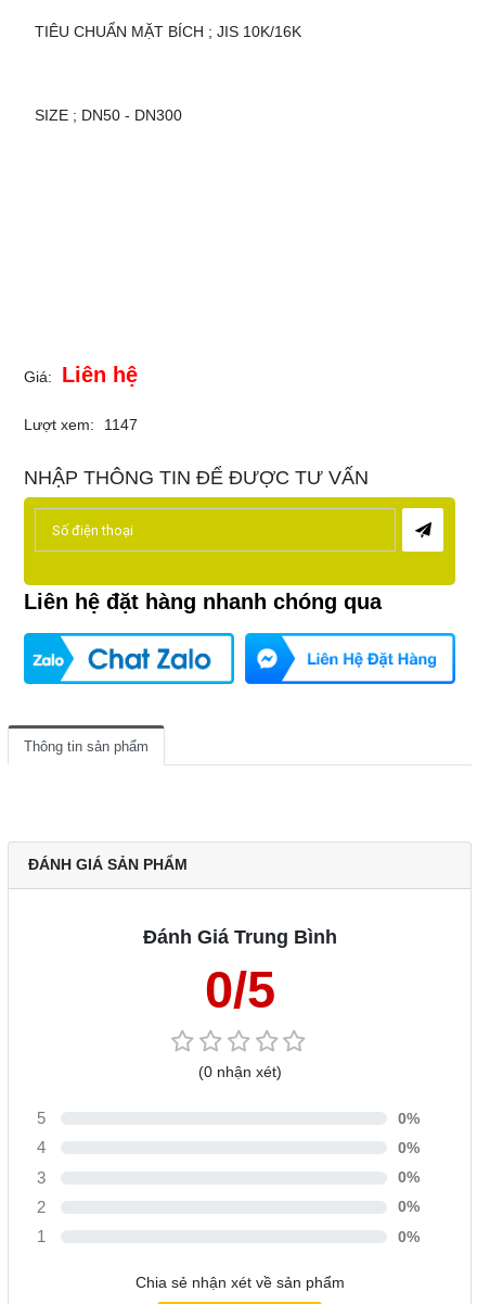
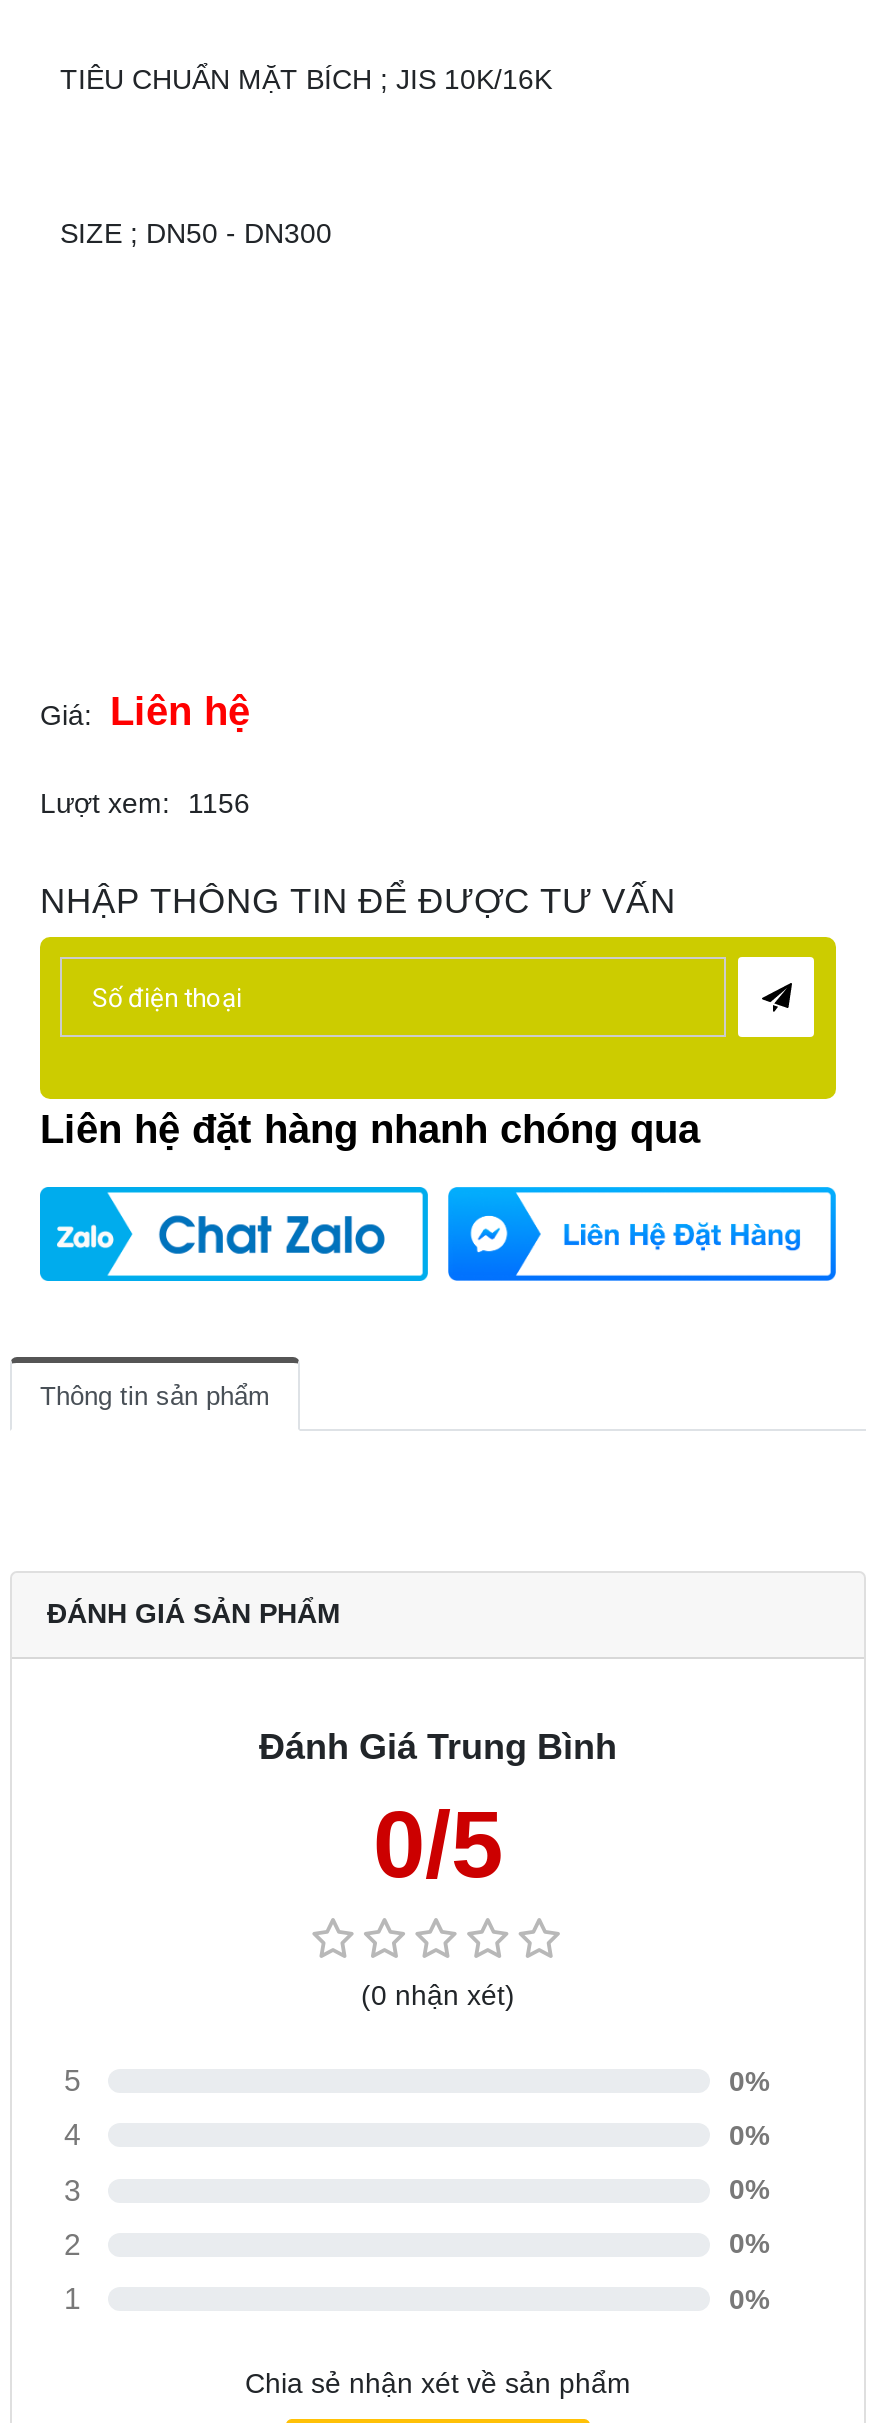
[24,416,138,433] Lượt xem: 1147 -> [40,787,250,819] Lượt xem: 1156

